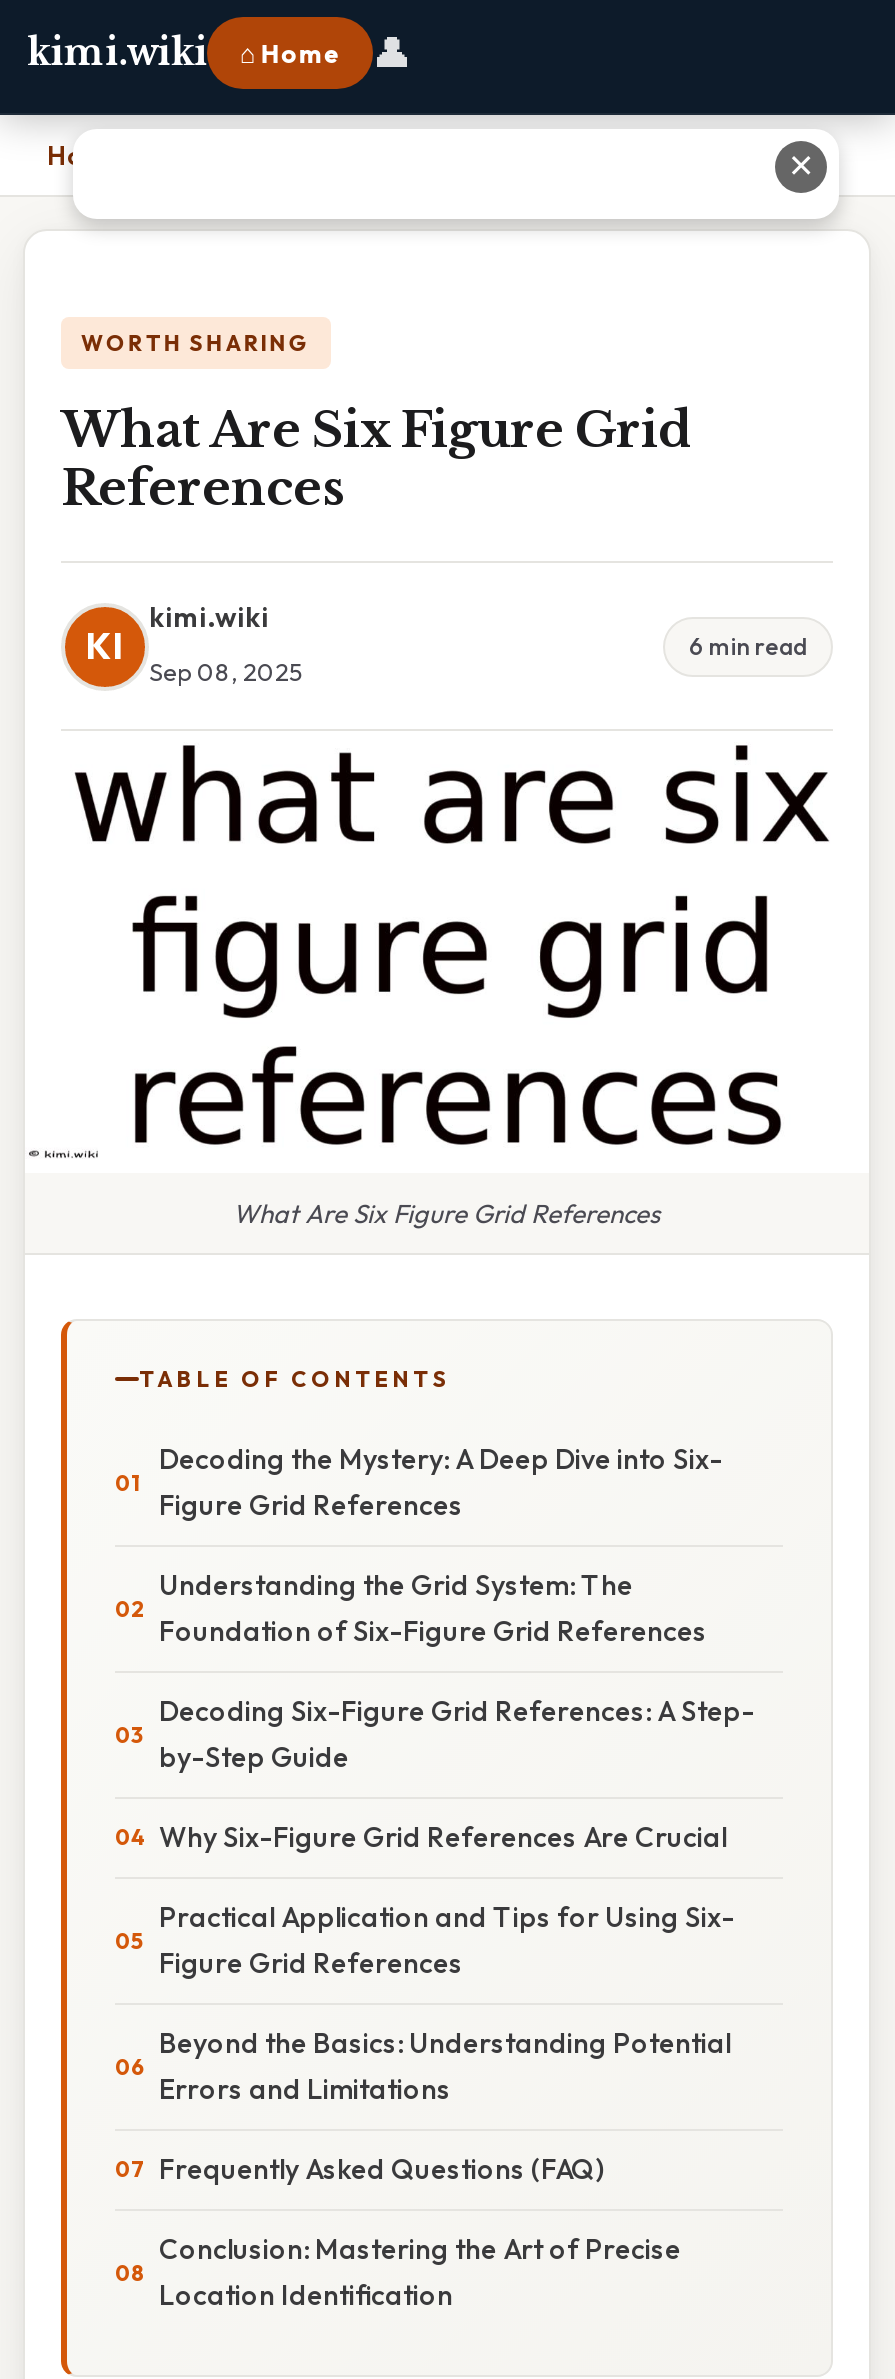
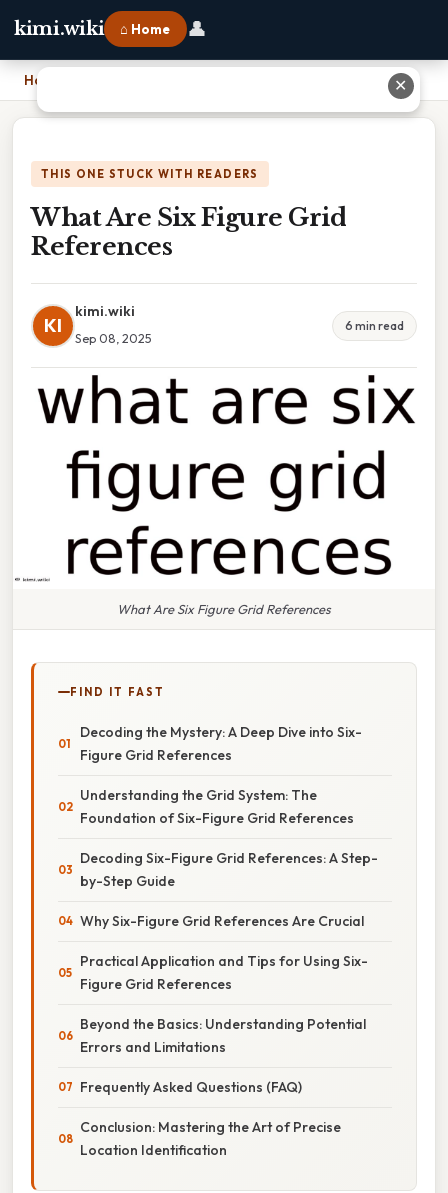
[81,329,311,357] WORTH SHARING -> [41,167,259,181] THIS ONE STUCK WITH READERS
[139,1365,451,1393] TABLE OF CONTENTS -> [70,685,165,699] FIND IT FAST

